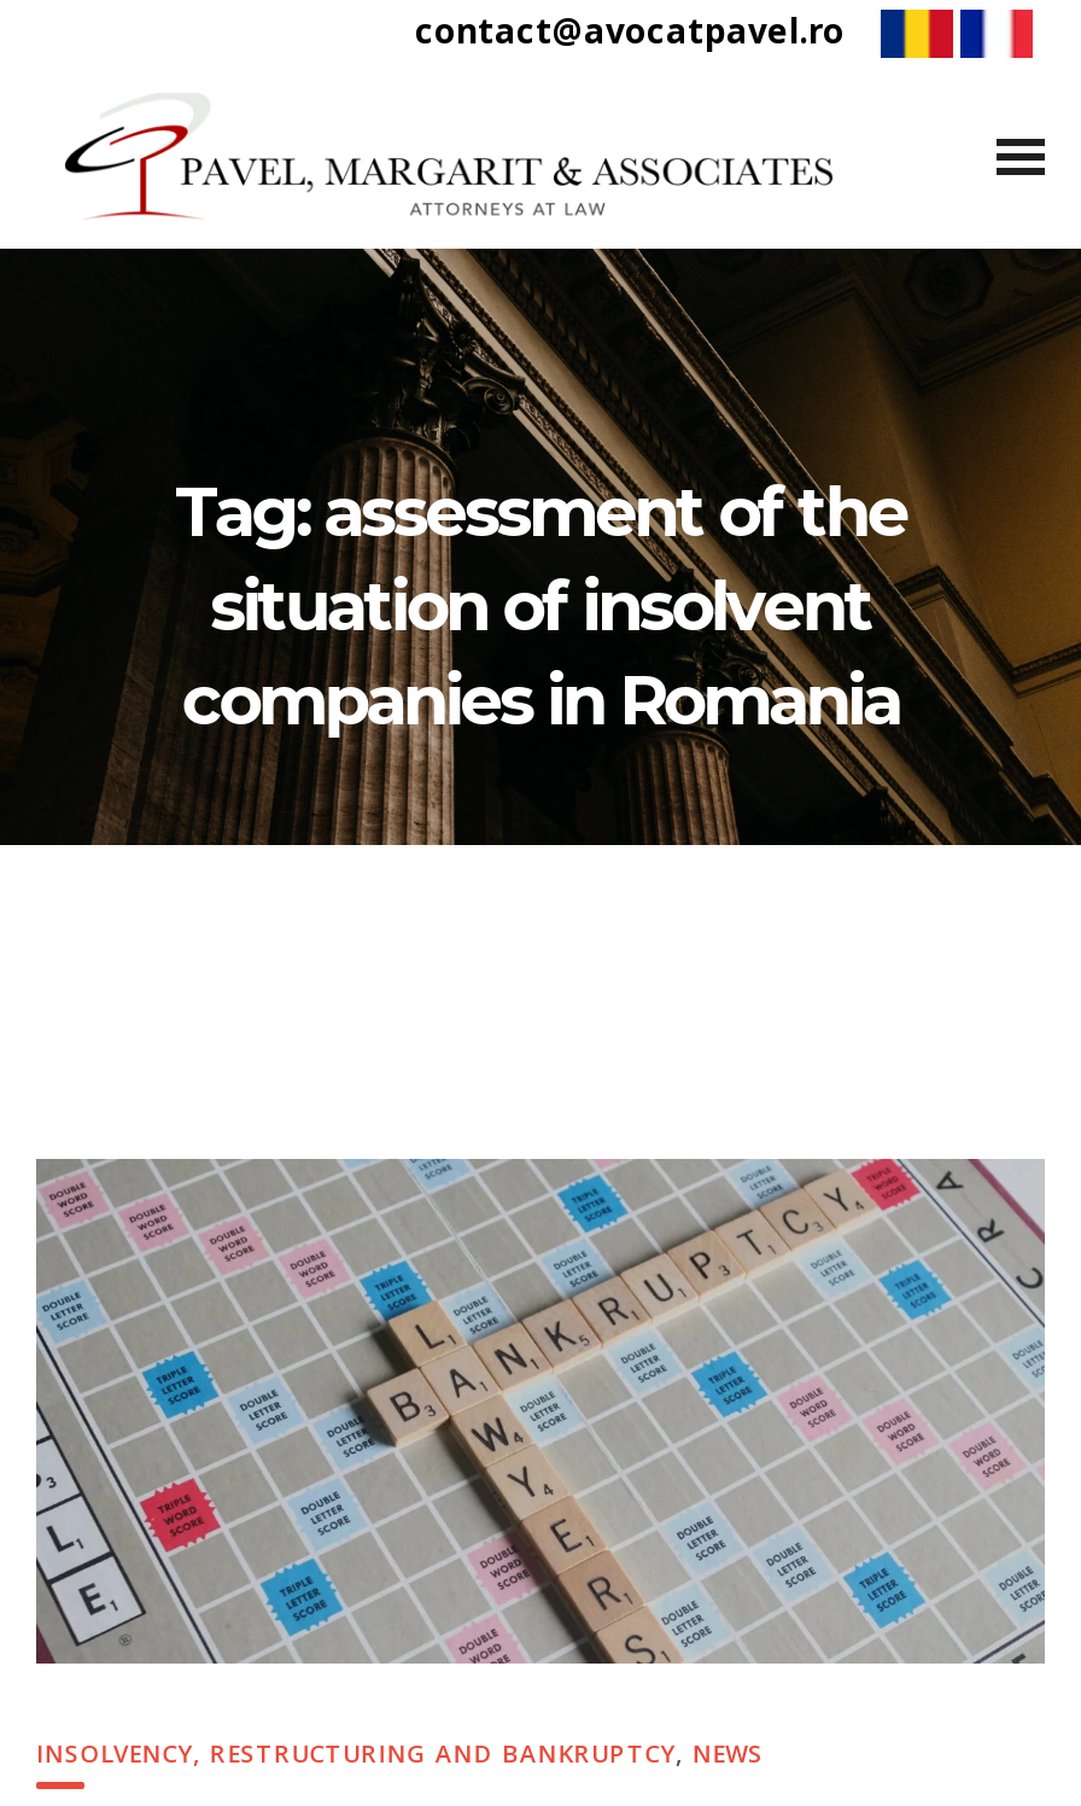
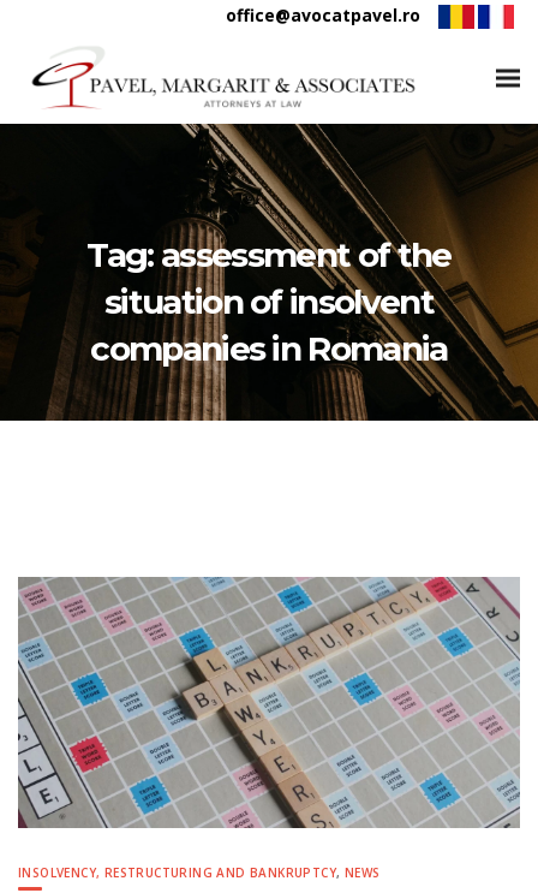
[415,7,845,53] contact@avocatpavel.ro -> [226,4,420,26] office@avocatpavel.ro

